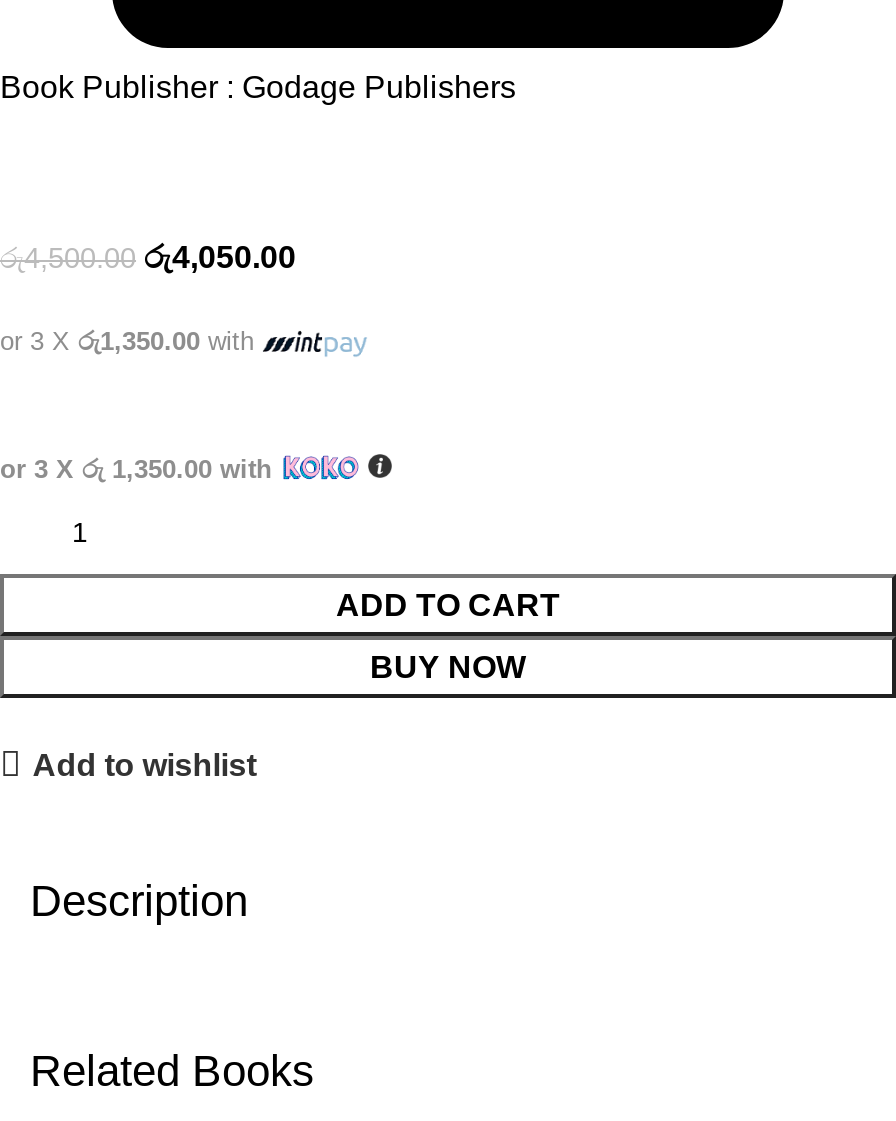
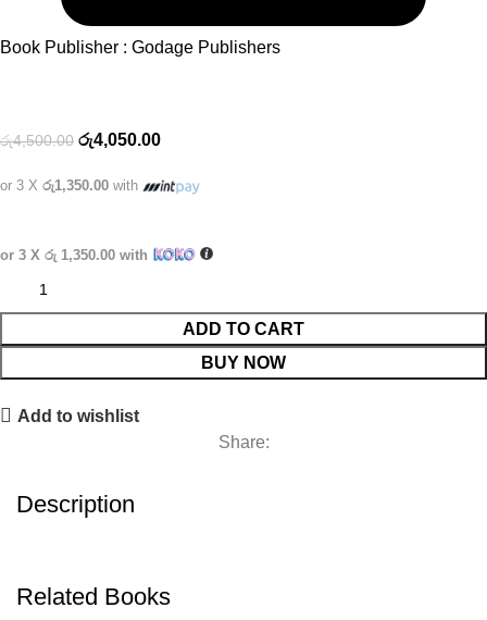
none -> [218,433,269,451] Share:

